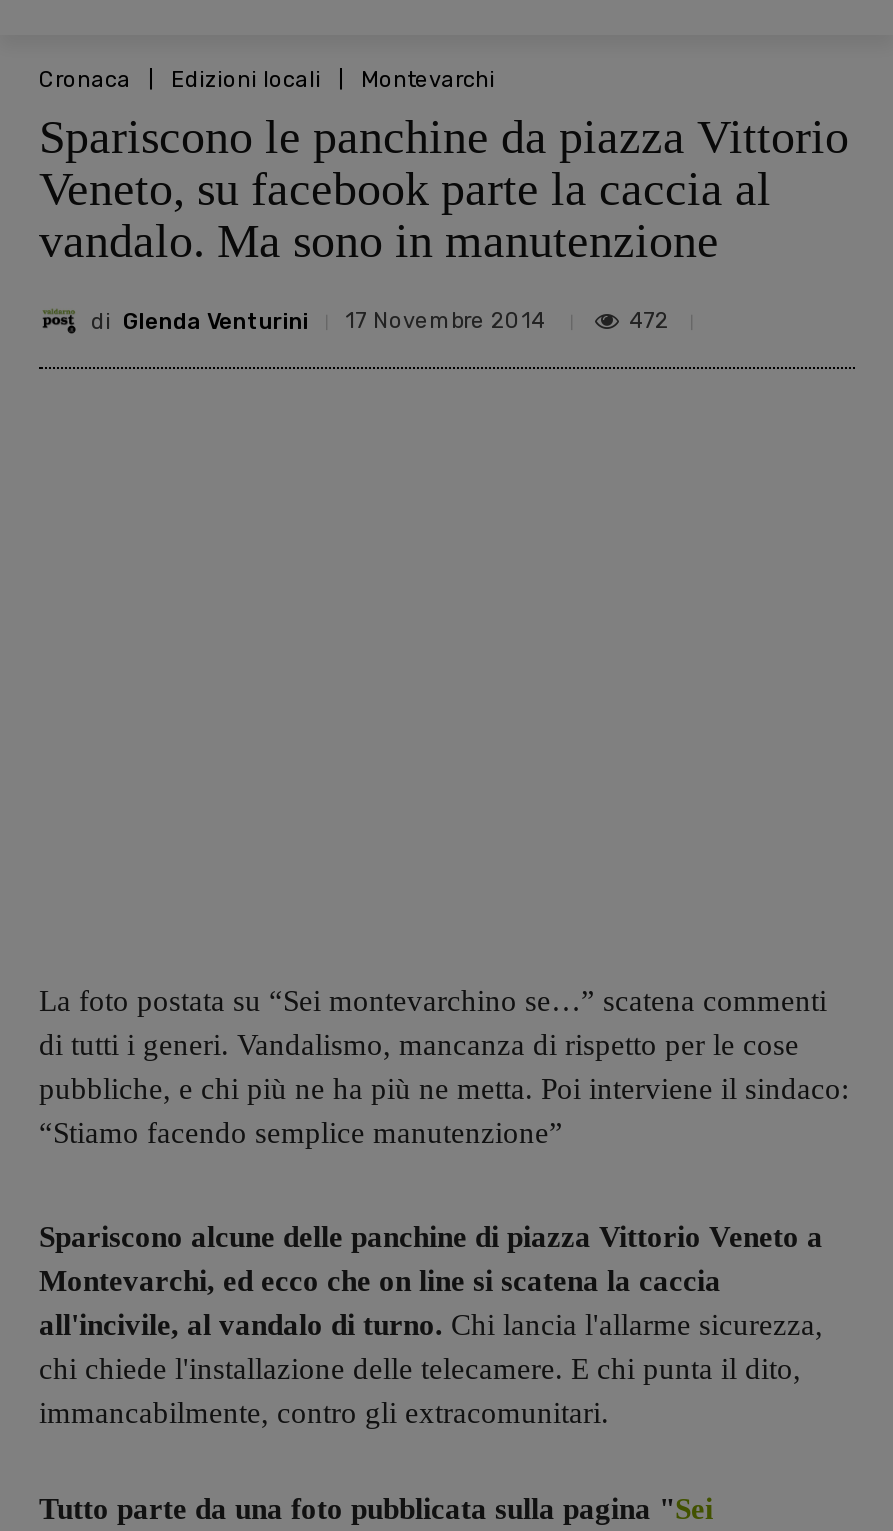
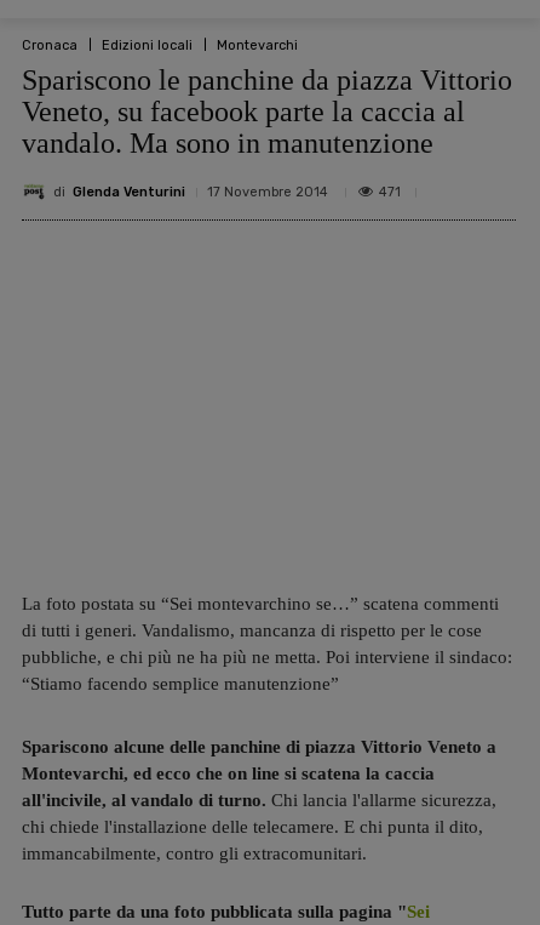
[629,309,669,335] 472 -> [379,184,401,200] 471

